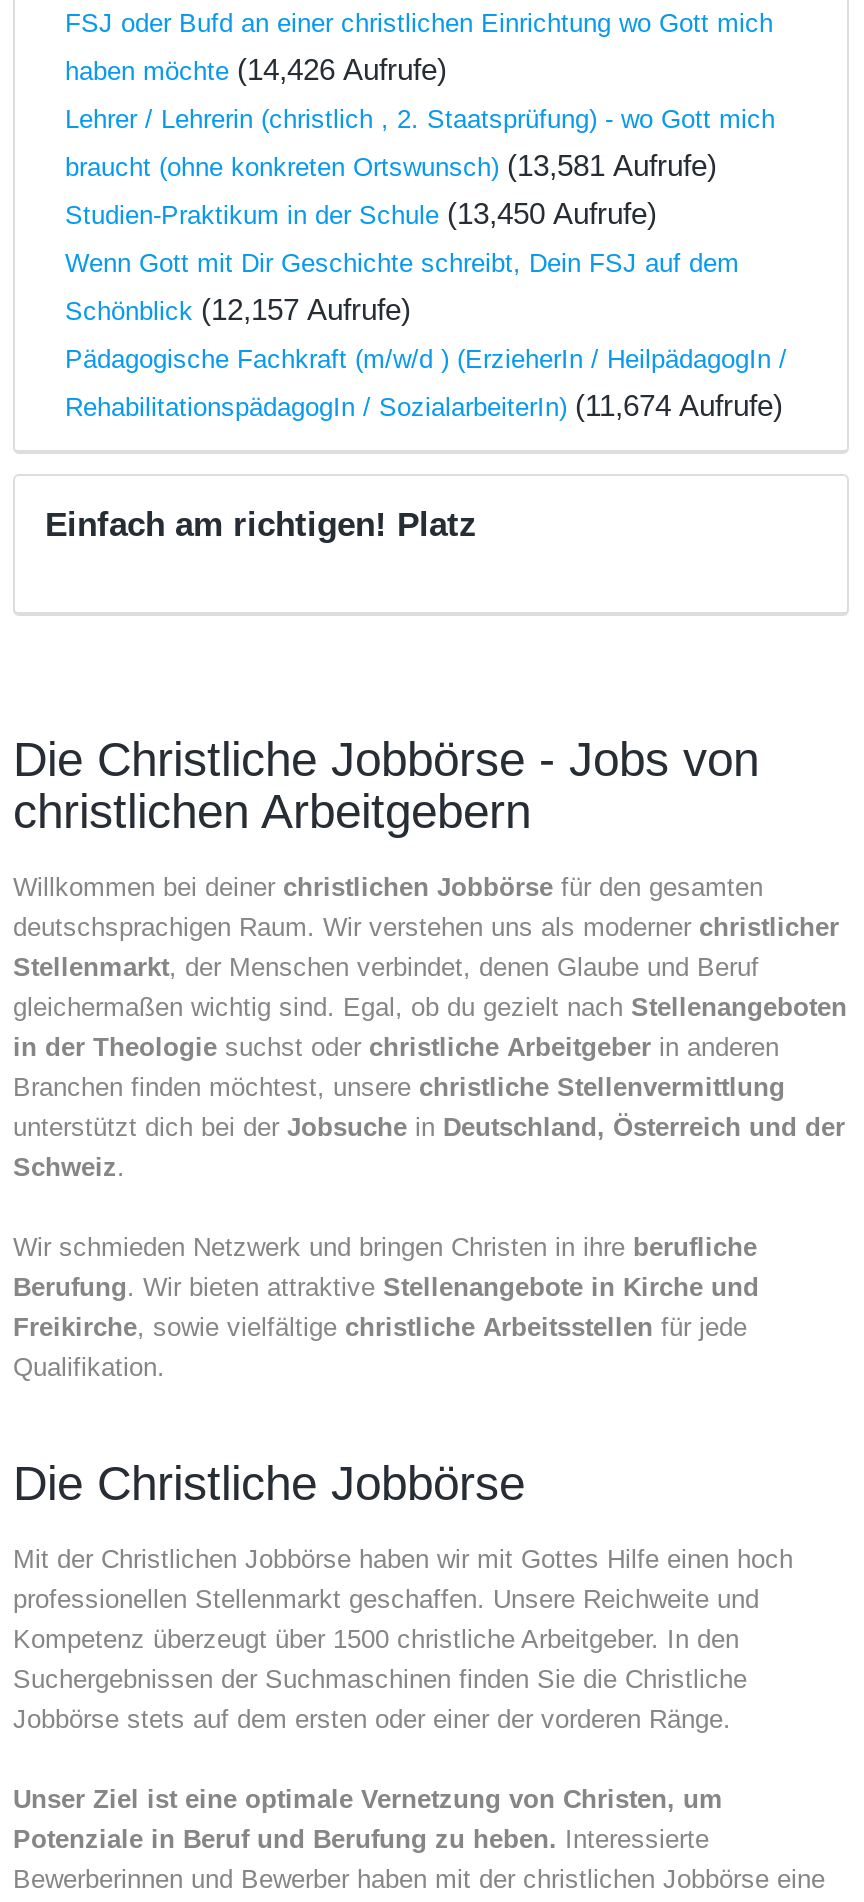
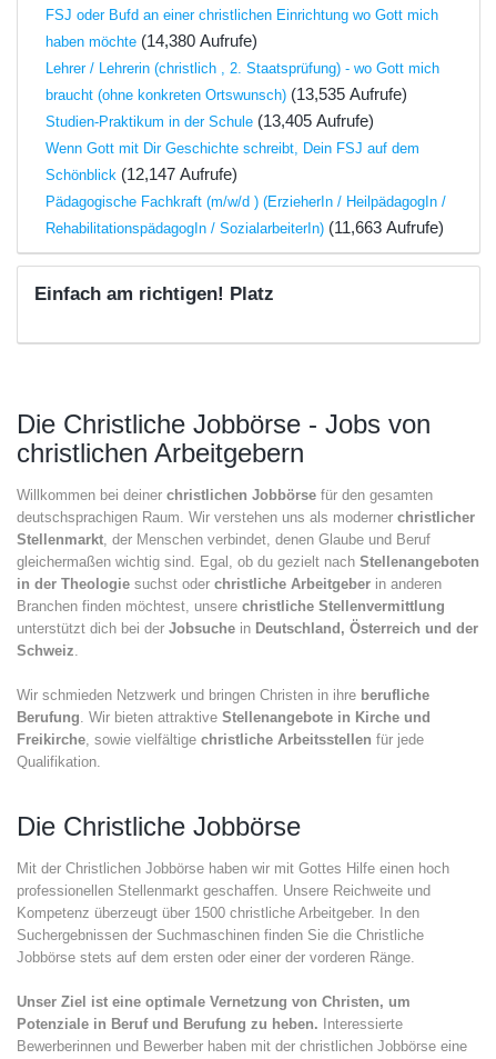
[65,52,447,86] haben möchte (14,426 Aufrufe) -> [45,31,257,50] haben möchte (14,380 Aufrufe)
[65,148,717,182] braucht (ohne konkreten Ortswunsch) (13,581 Aufrufe) -> [45,85,407,103] braucht (ohne konkreten Ortswunsch) (13,535 Aufrufe)
[65,196,657,230] Studien-Praktikum in der Schule (13,450 Aufrufe) -> [45,111,374,130] Studien-Praktikum in der Schule (13,405 Aufrufe)
[65,292,411,326] Schönblick (12,157 Aufrufe) -> [45,165,237,183] Schönblick (12,147 Aufrufe)
[65,388,783,422] RehabilitationspädagogIn / SozialarbeiterIn) (11,674 Aufrufe) -> [45,218,444,237] RehabilitationspädagogIn / SozialarbeiterIn) (11,663 Aufrufe)

